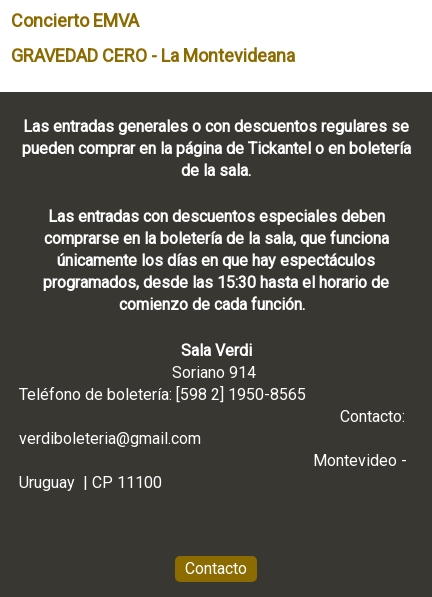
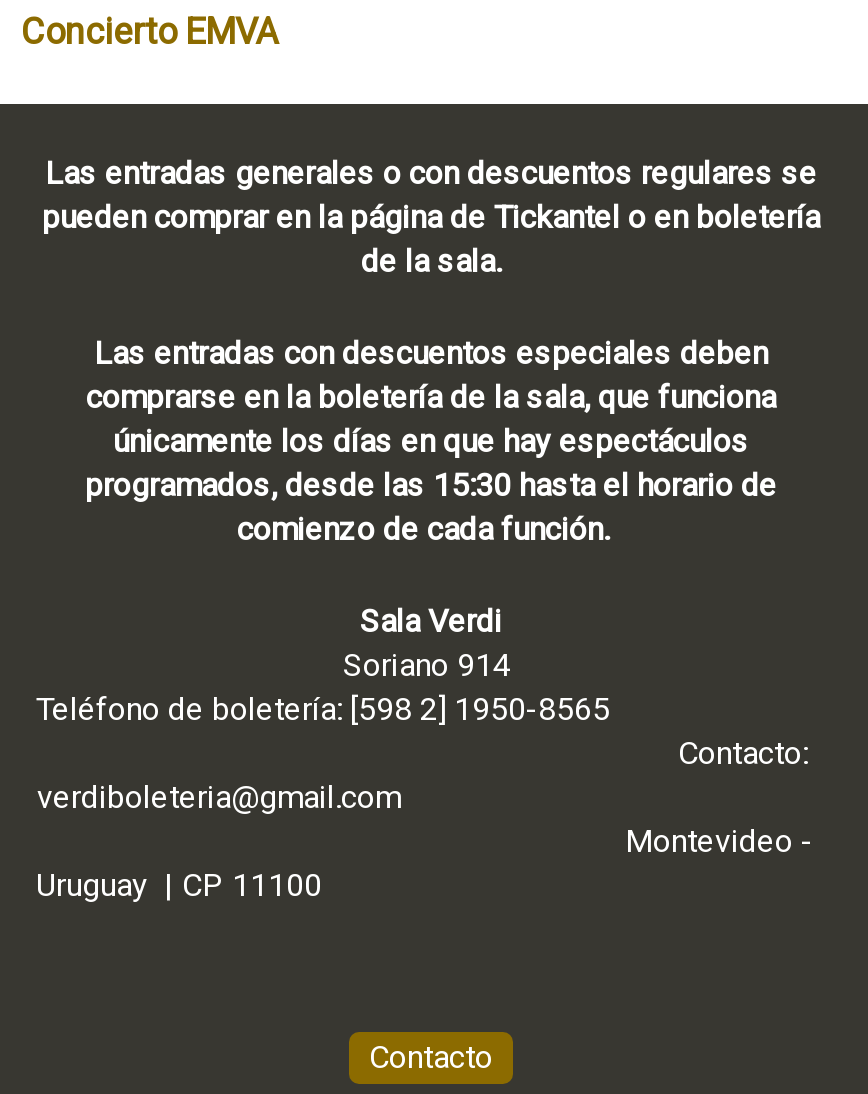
[11,45,295,66] GRAVEDAD CERO - La Montevideana -> none

